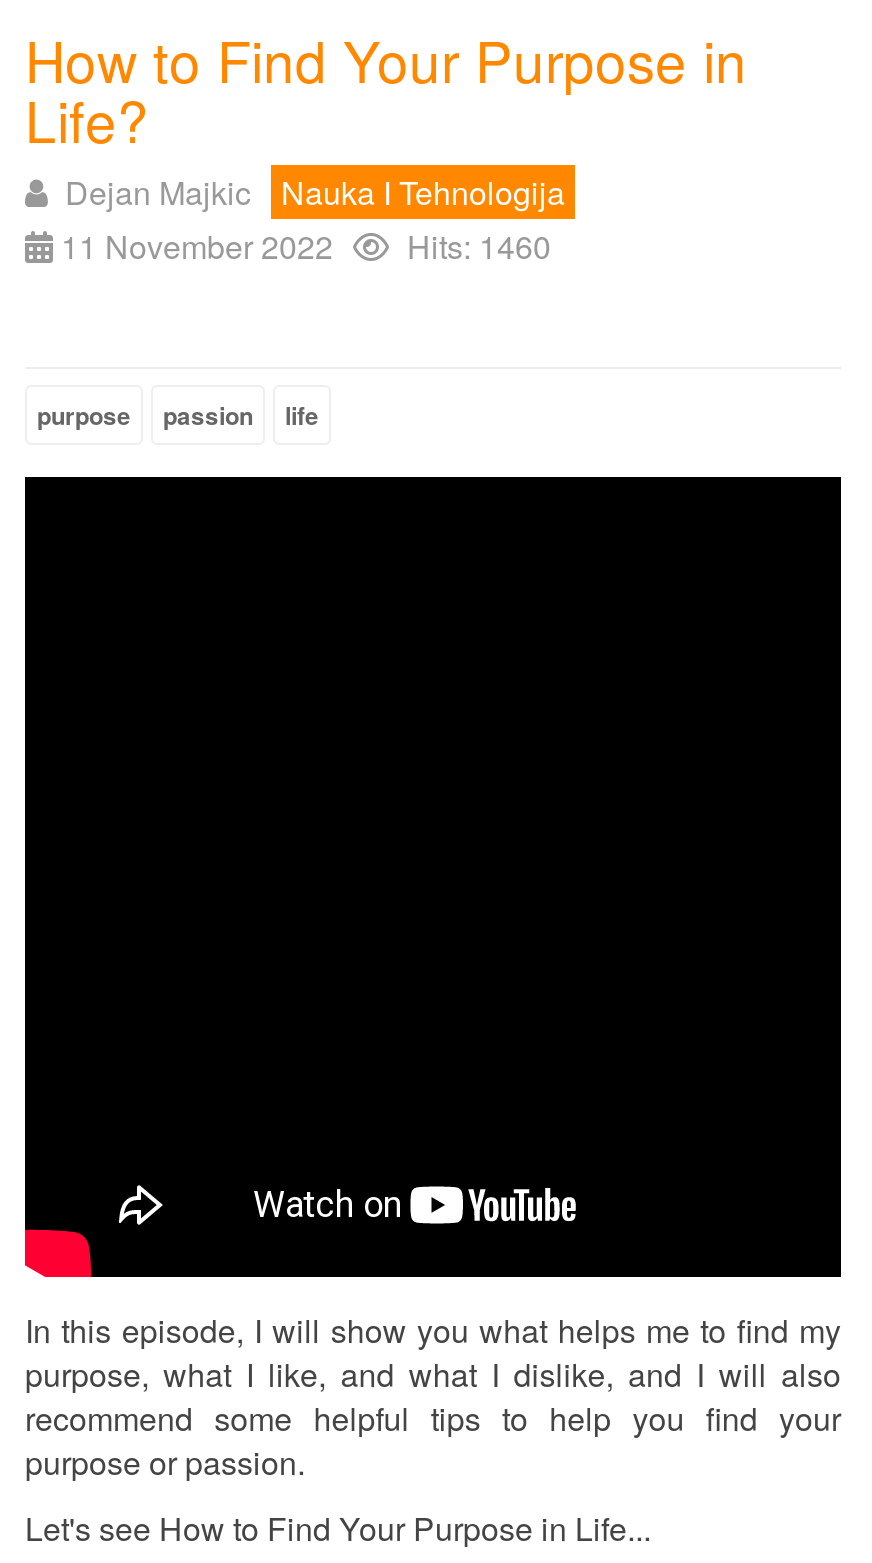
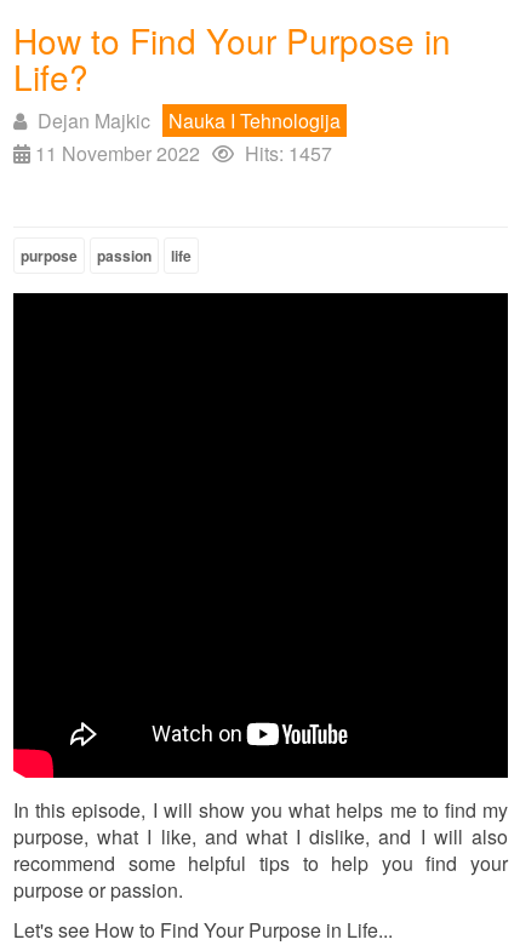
[61,223,551,269] 11 November 2022 Hits: 1460 -> [35,139,332,167] 11 November 2022 Hits: 1457

